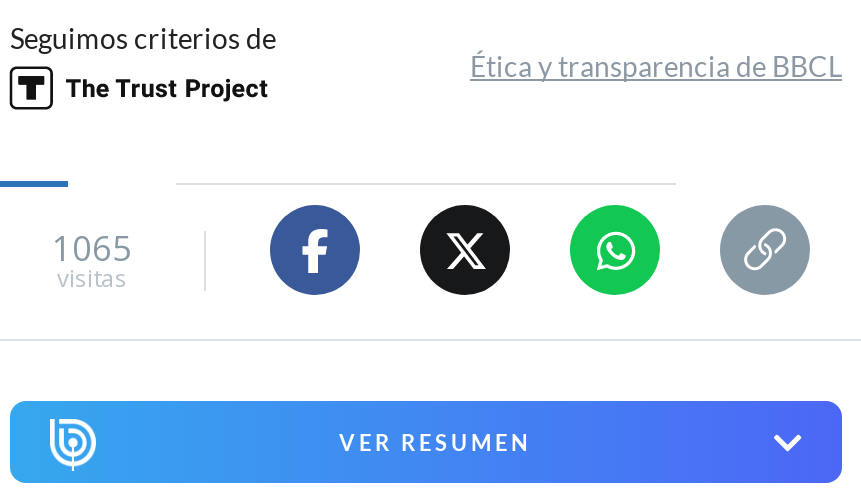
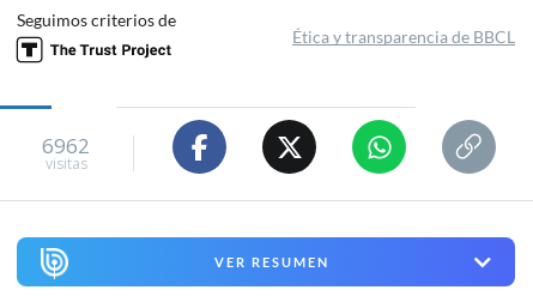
[52,225,132,271] 1065 -> [42,132,90,159] 6962

